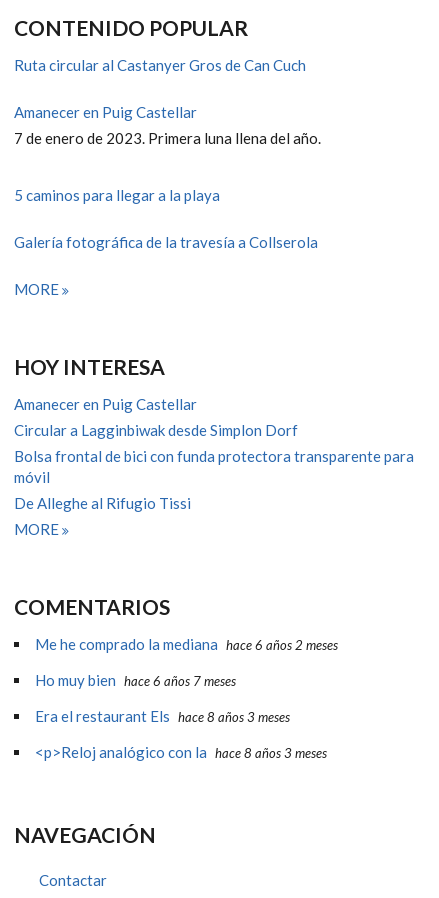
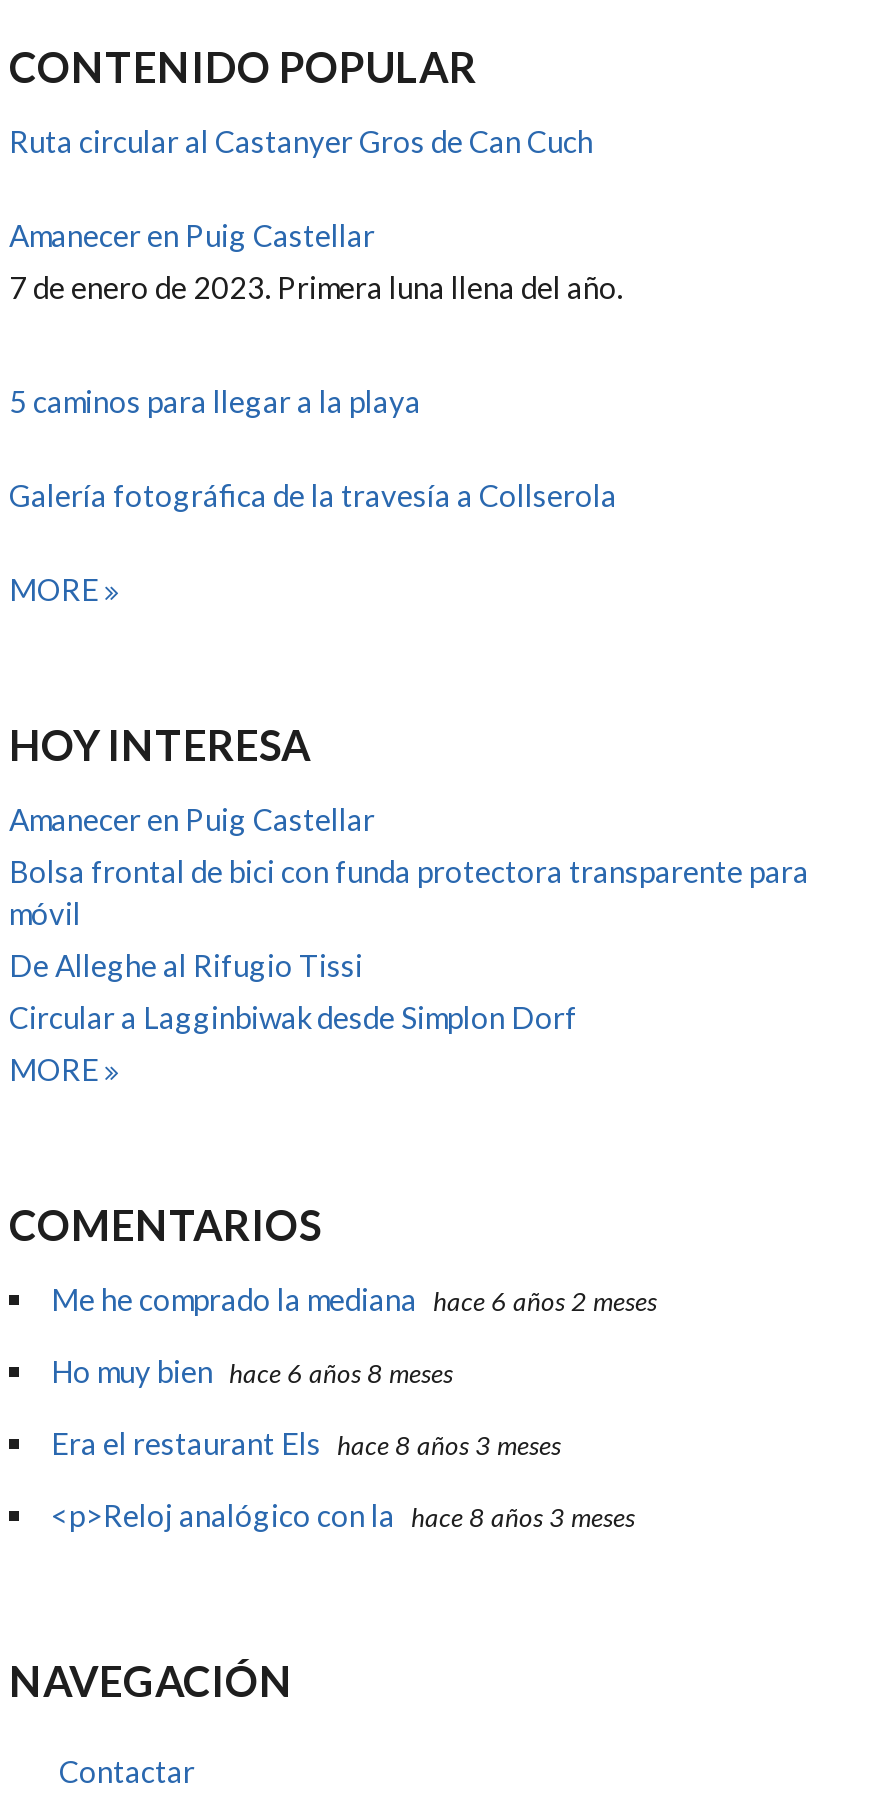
moved [14,421,298,439] -> [9,999,577,1035]: Circular a Lagginbiwak desde Simplon Dorf
moved [14,447,414,512] -> [9,853,809,983]: Bolsa frontal de bici con funda protectora transparente para | móvil | De Alleghe al Rifugio Tissi
[35,671,236,689] Ho muy bien hace 6 años 7 meses -> [51,1353,453,1389] Ho muy bien hace 6 años 8 meses

